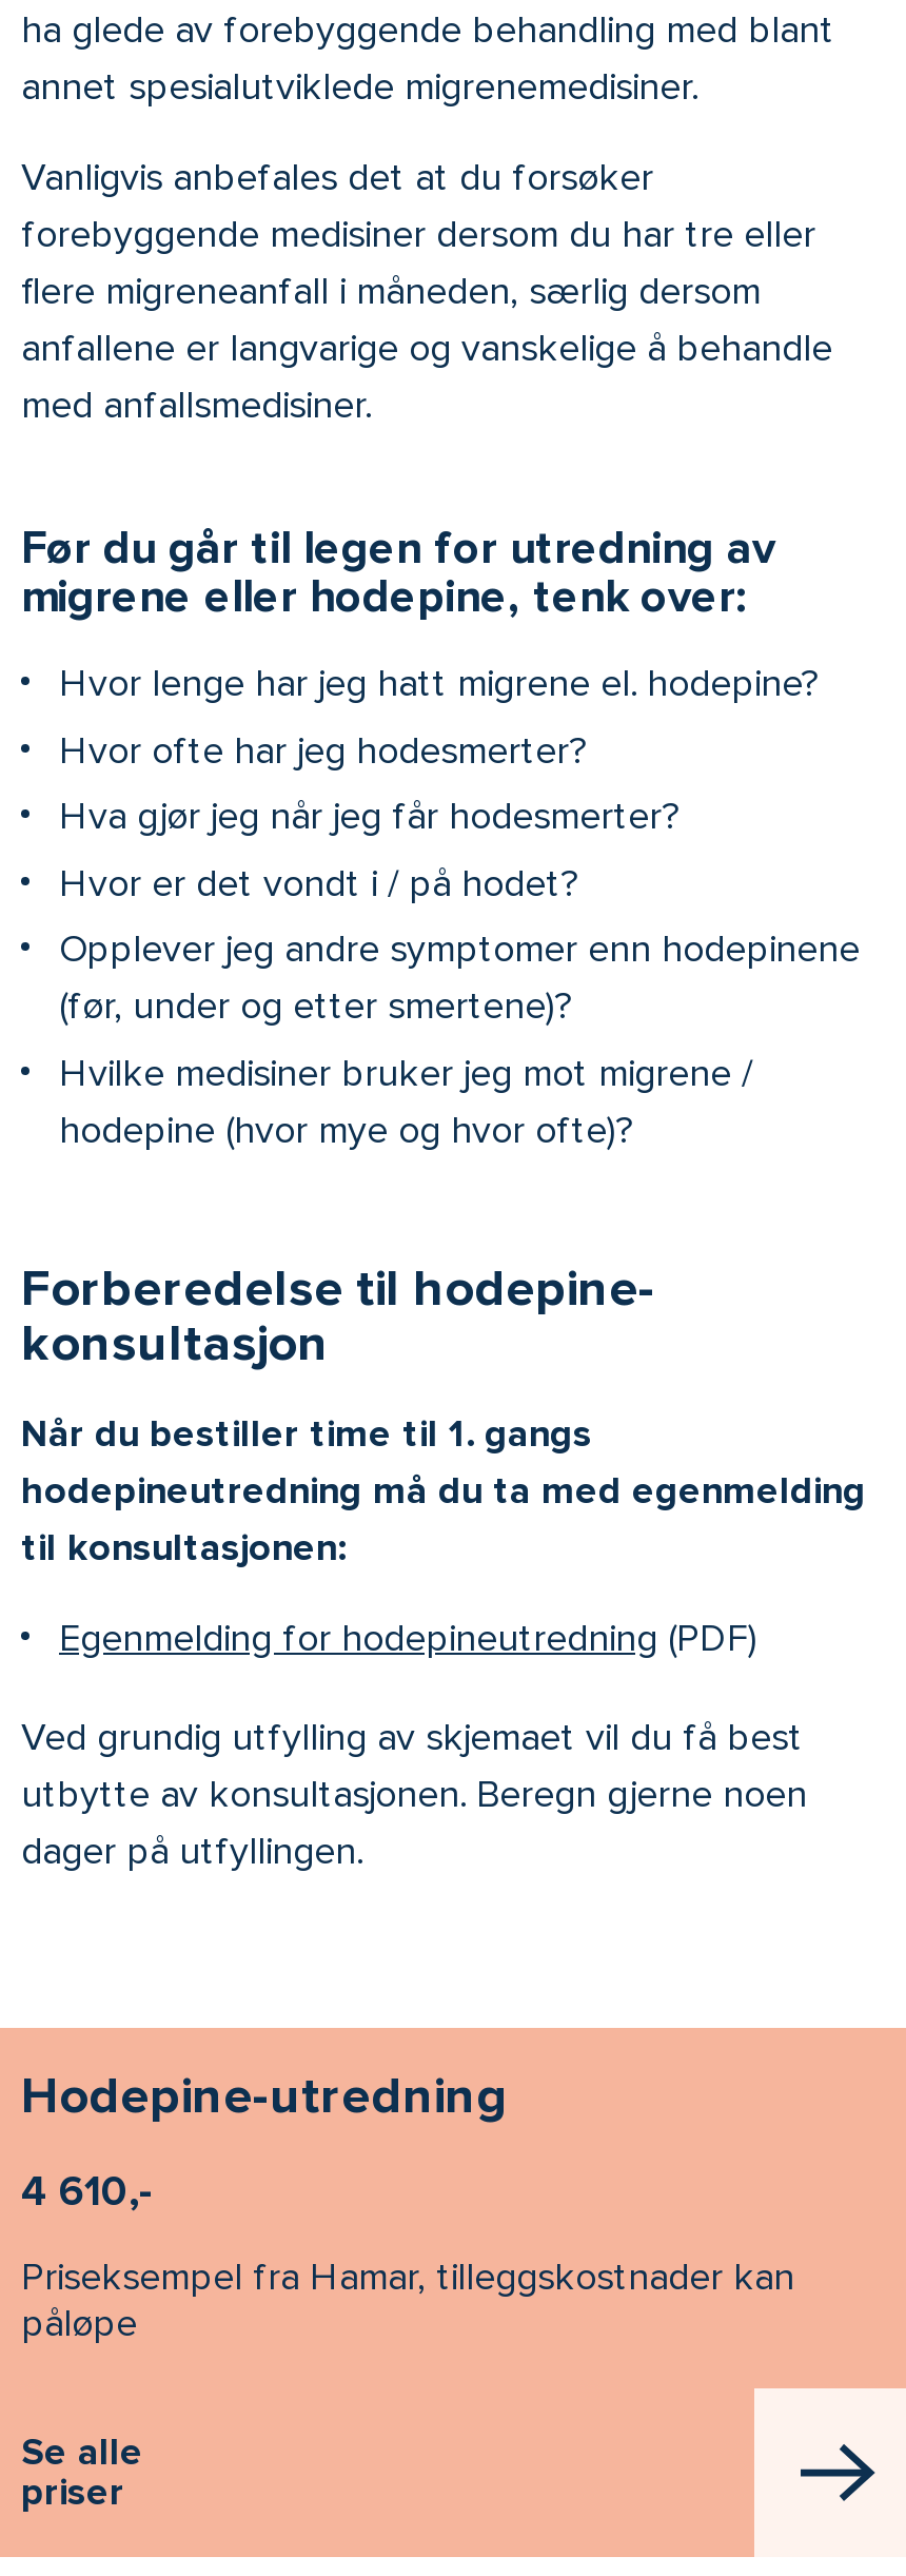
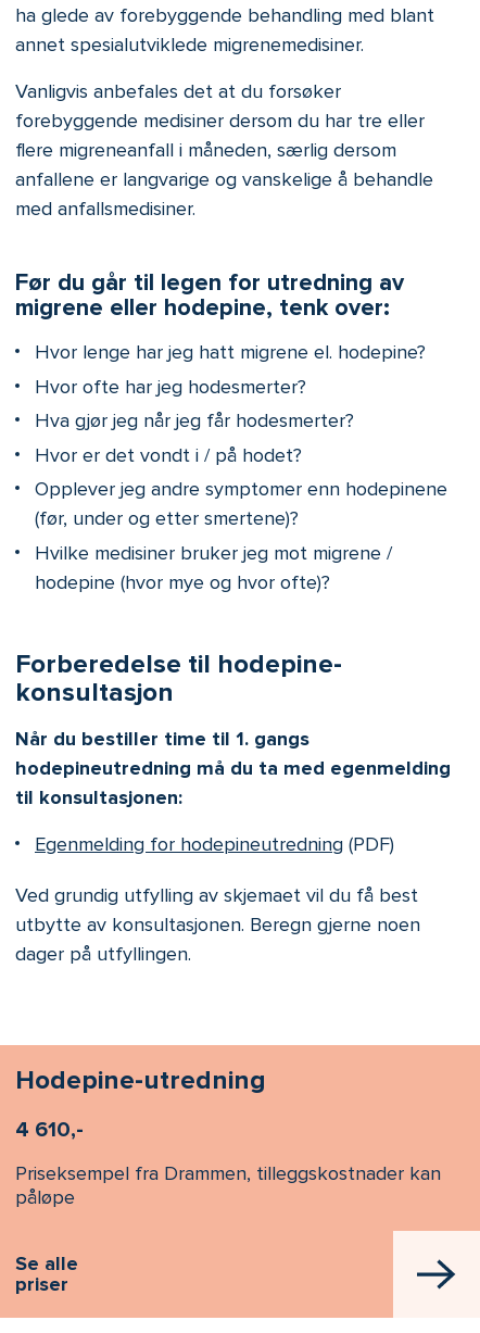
[21,2252,794,2299] Priseksempel fra Hamar, tilleggskostnader kan -> [15,1161,441,1185] Priseksempel fra Drammen, tilleggskostnader kan

